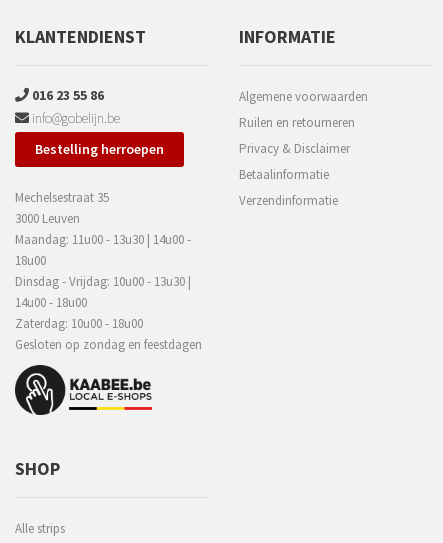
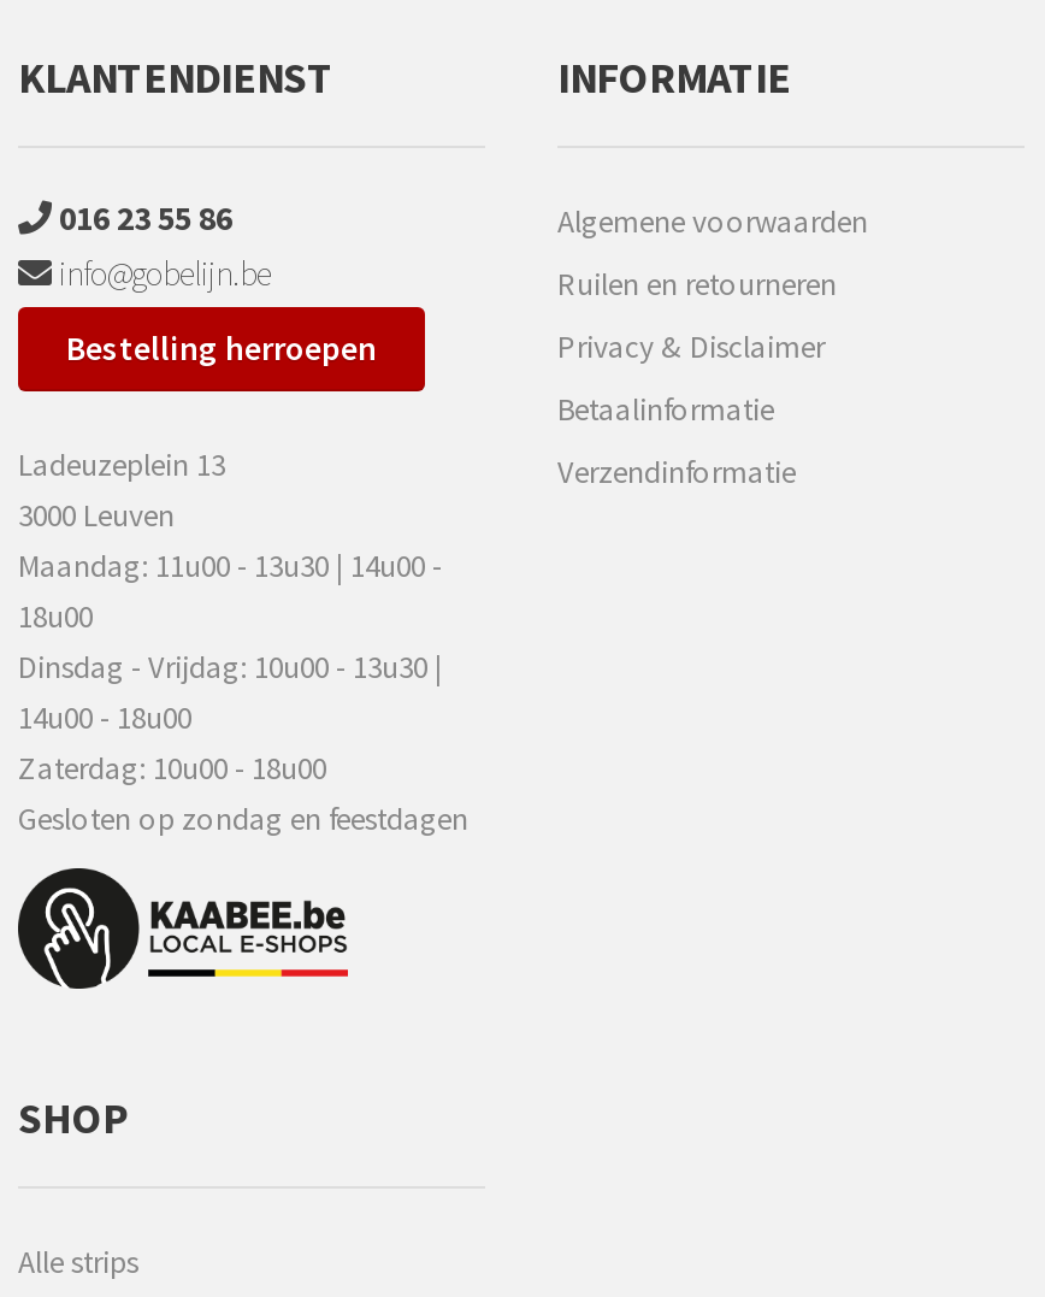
[15,189,109,206] Mechelsestraat 35 -> [18,444,225,485] Ladeuzeplein 13

